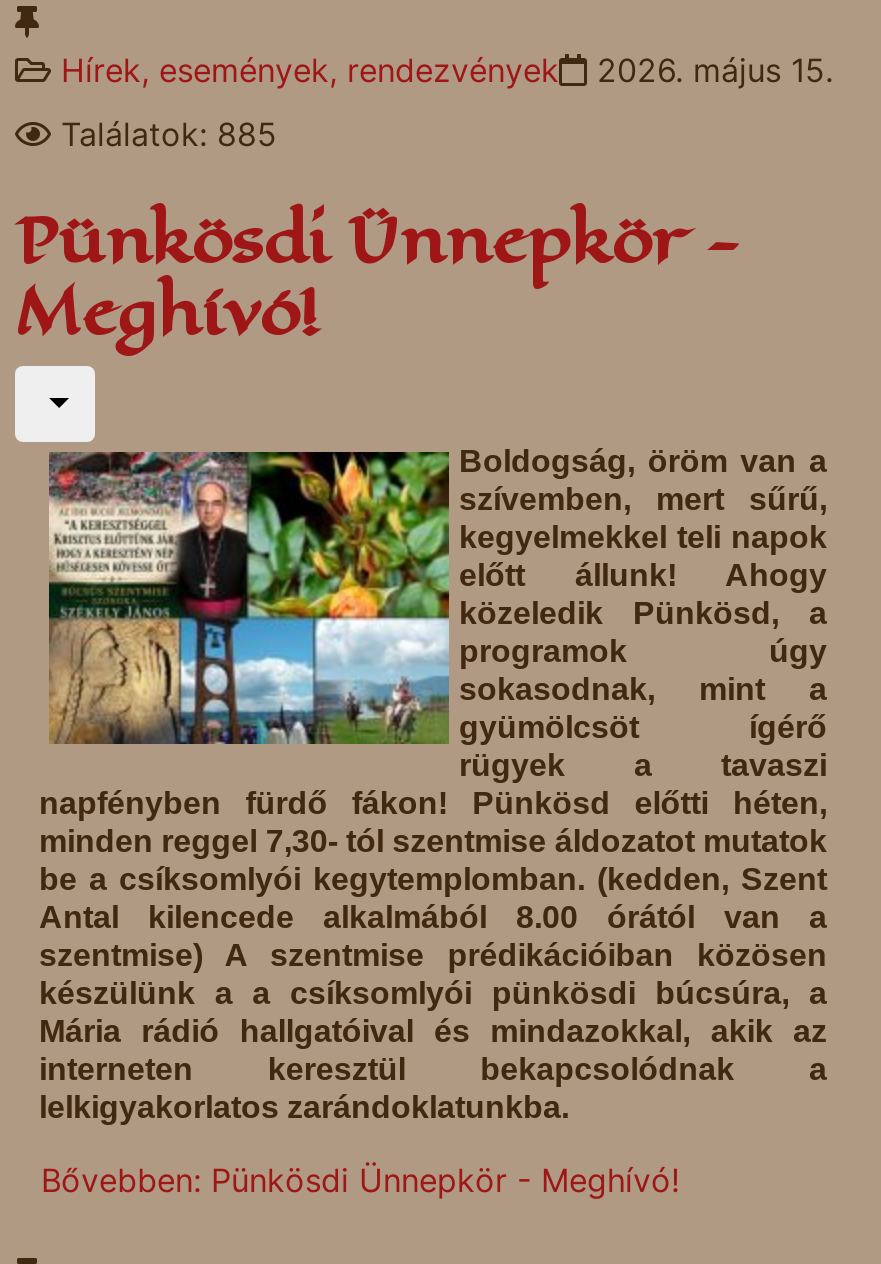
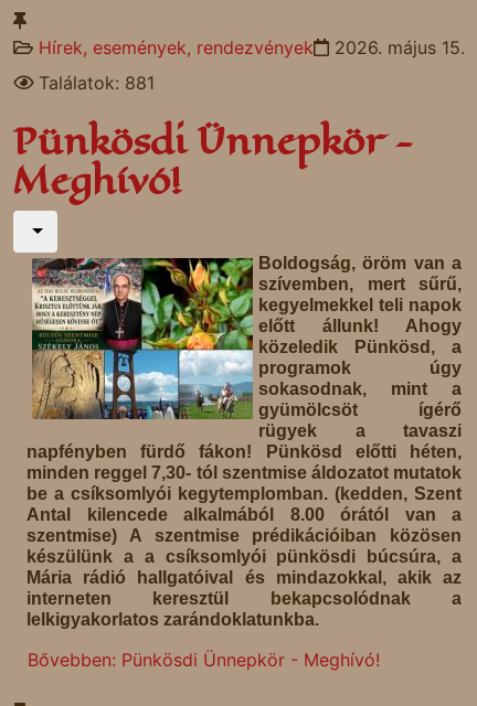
[61,114,277,154] Találatok: 885 -> [39,72,155,94] Találatok: 881

